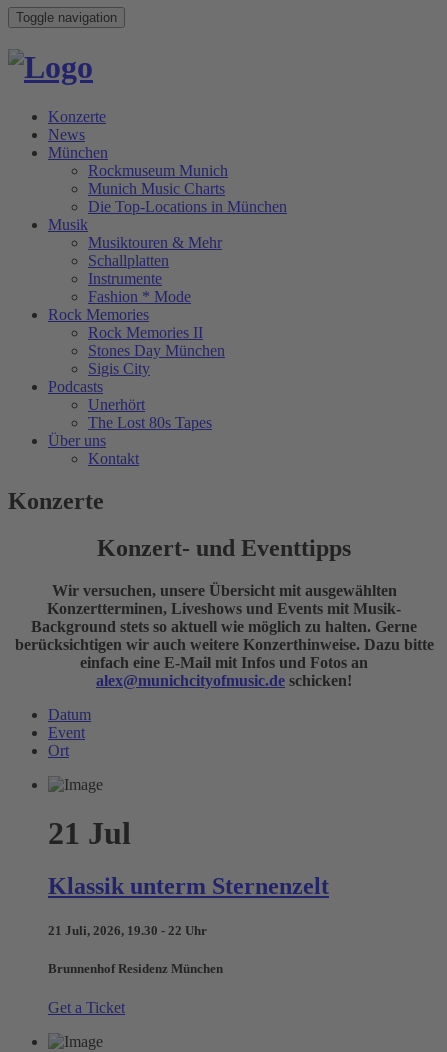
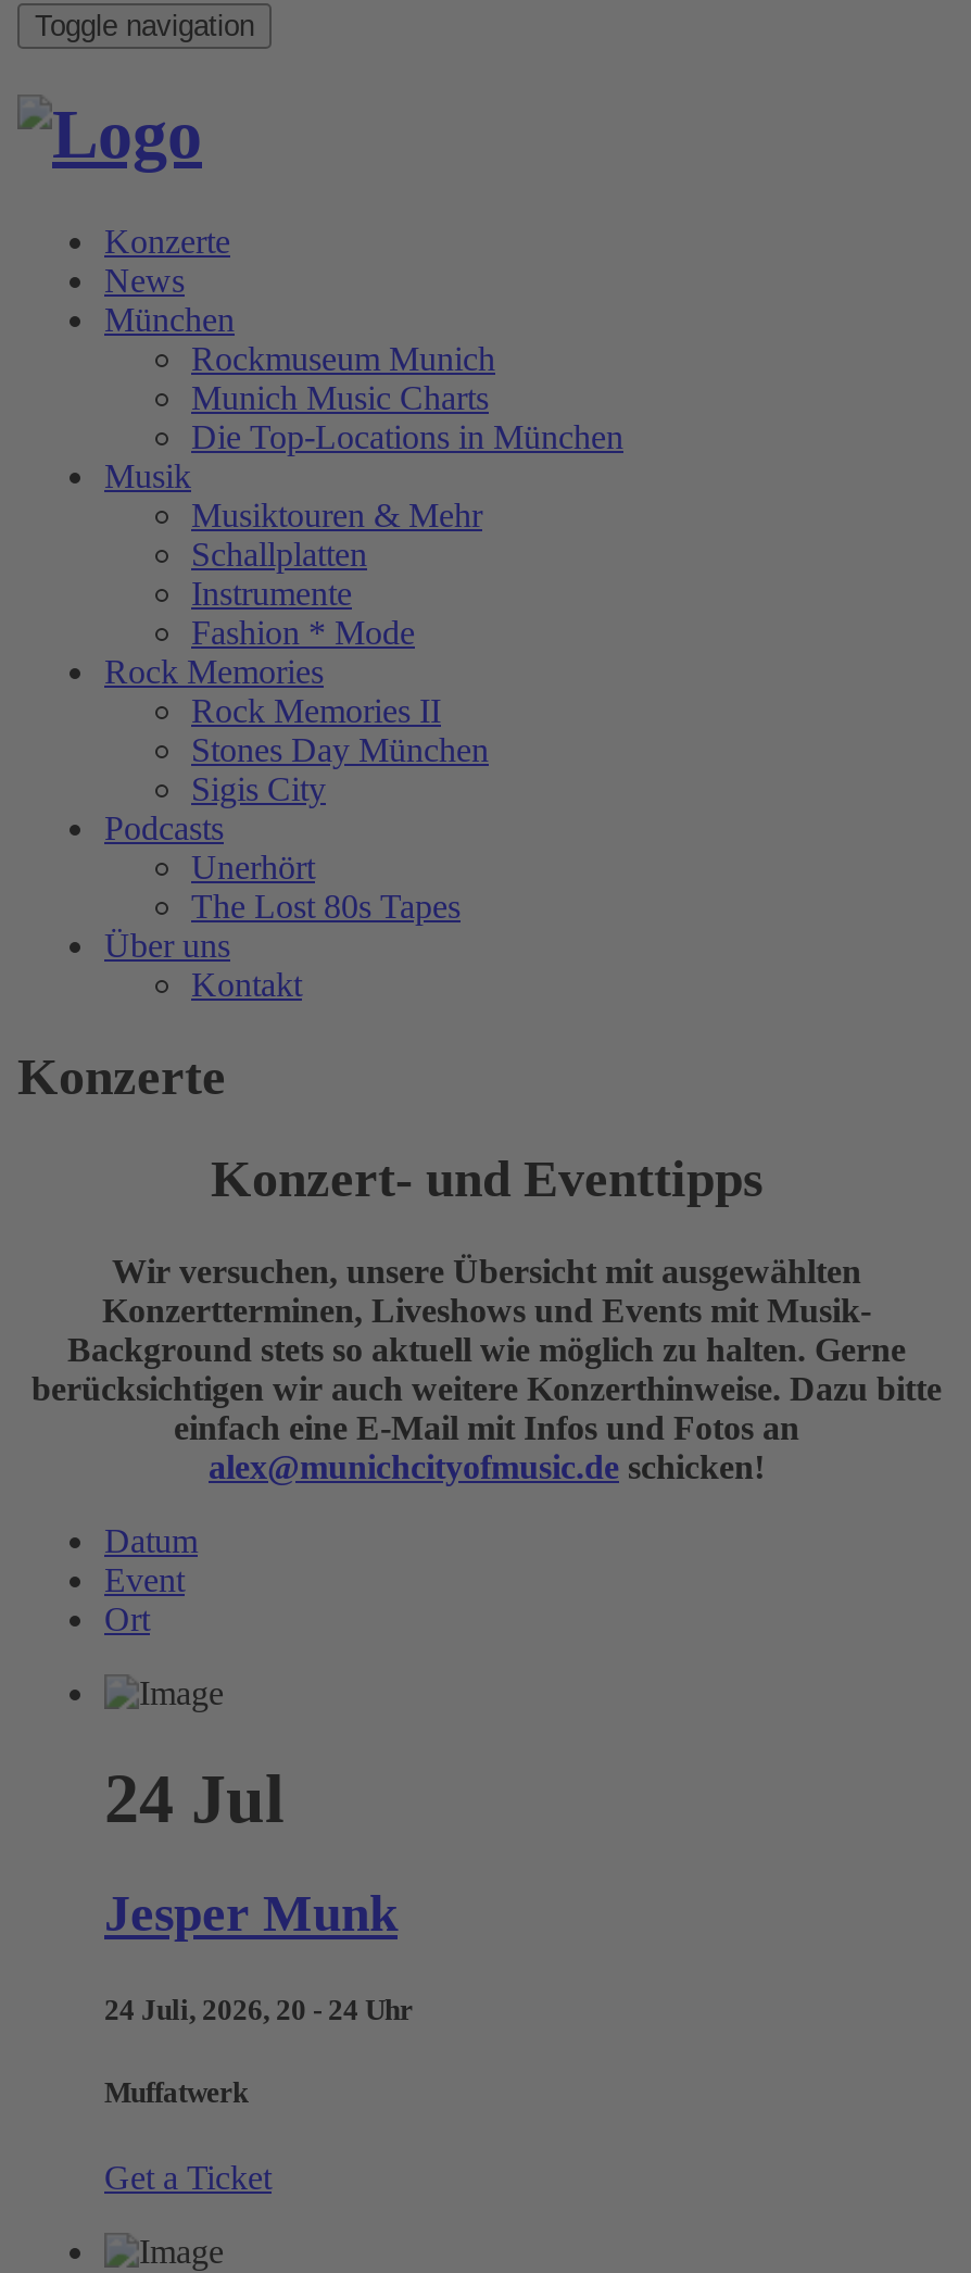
[48,815,131,851] 21 Jul -> [104,1759,285,1837] 24 Jul
[48,873,329,899] Klassik unterm Sternenzelt -> [104,1886,398,1943] Jesper Munk
[48,923,207,938] 21 Juli, 2026, 19.30 - 22 Uhr -> [104,1993,413,2025] 24 Juli, 2026, 20 - 24 Uhr
[48,961,223,976] Brunnenhof Residenz München -> [104,2076,248,2109] Muffatwerk

